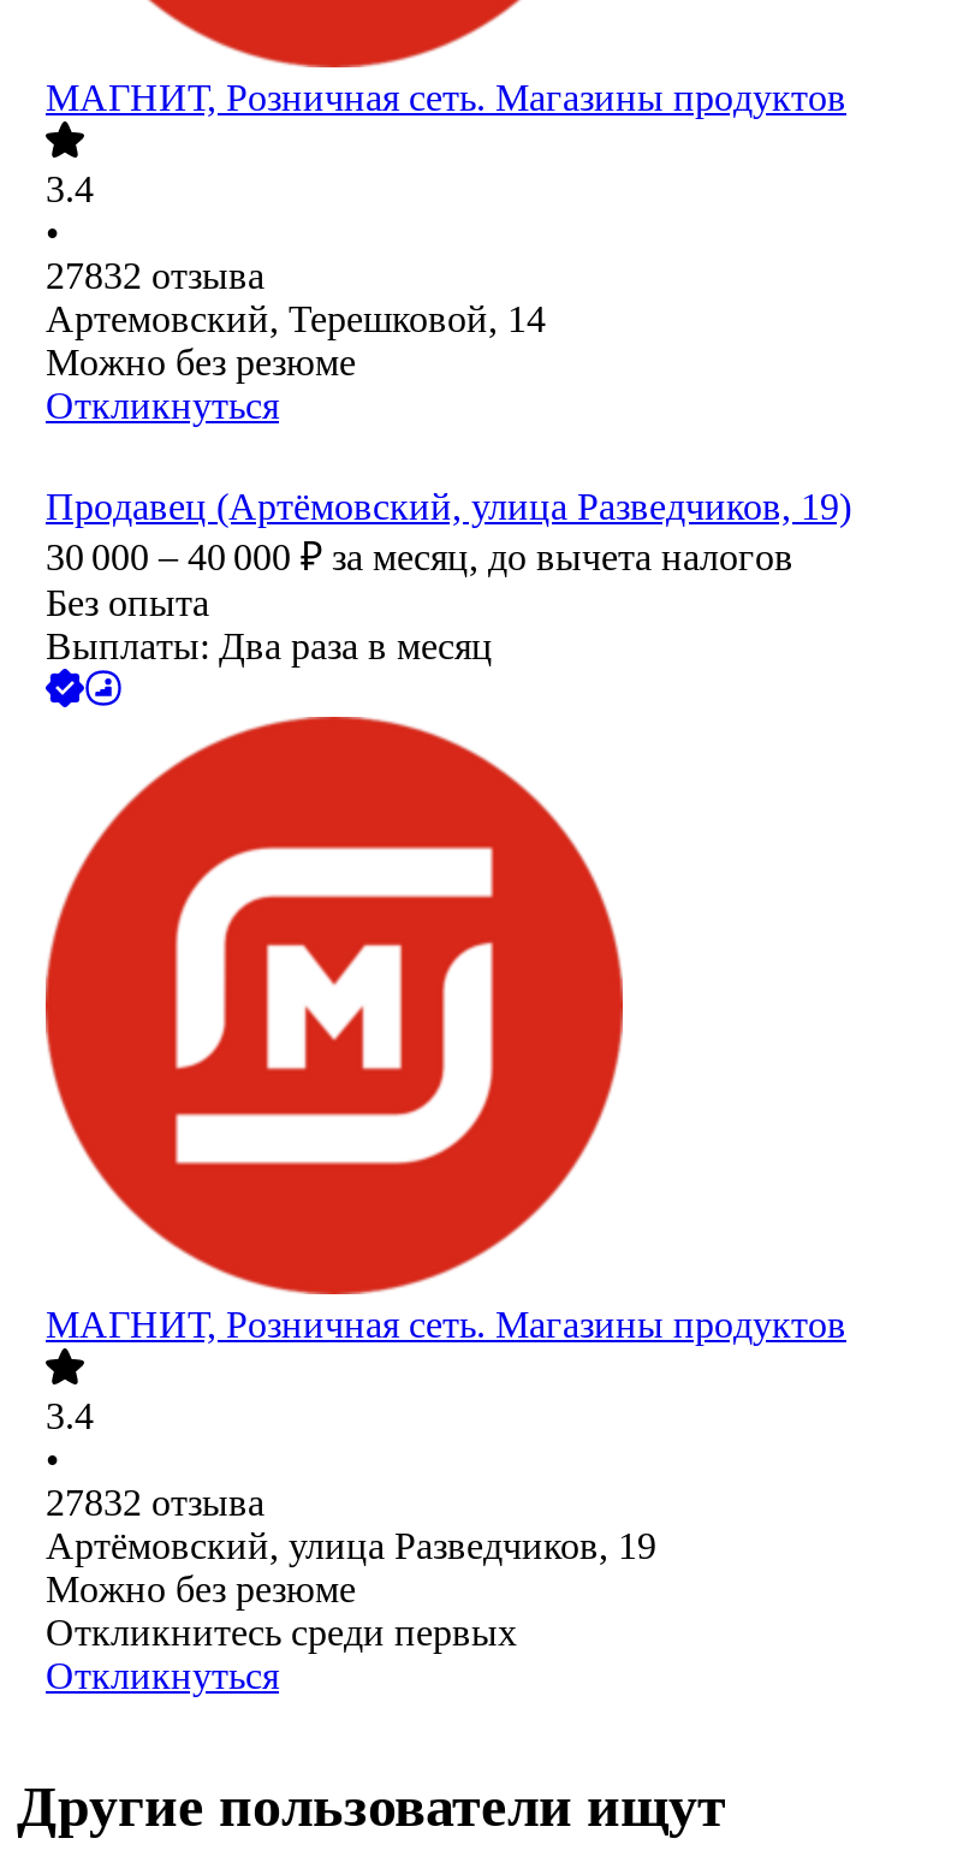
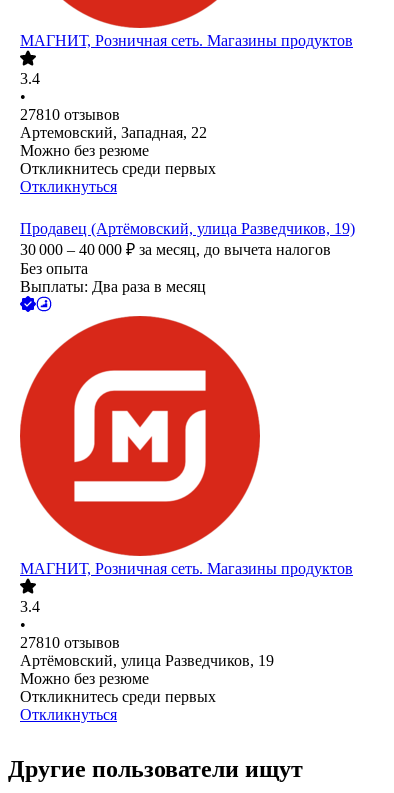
[46,256,546,340] 27832 отзыва | Артемовский, Терешковой, 14 -> [20,106,207,141] 27810 отзывов | Артемовский, Западная, 22
none -> [20,160,216,177] Откликнитесь среди первых
[46,1483,264,1523] 27832 отзыва -> [20,634,120,651] 27810 отзывов

